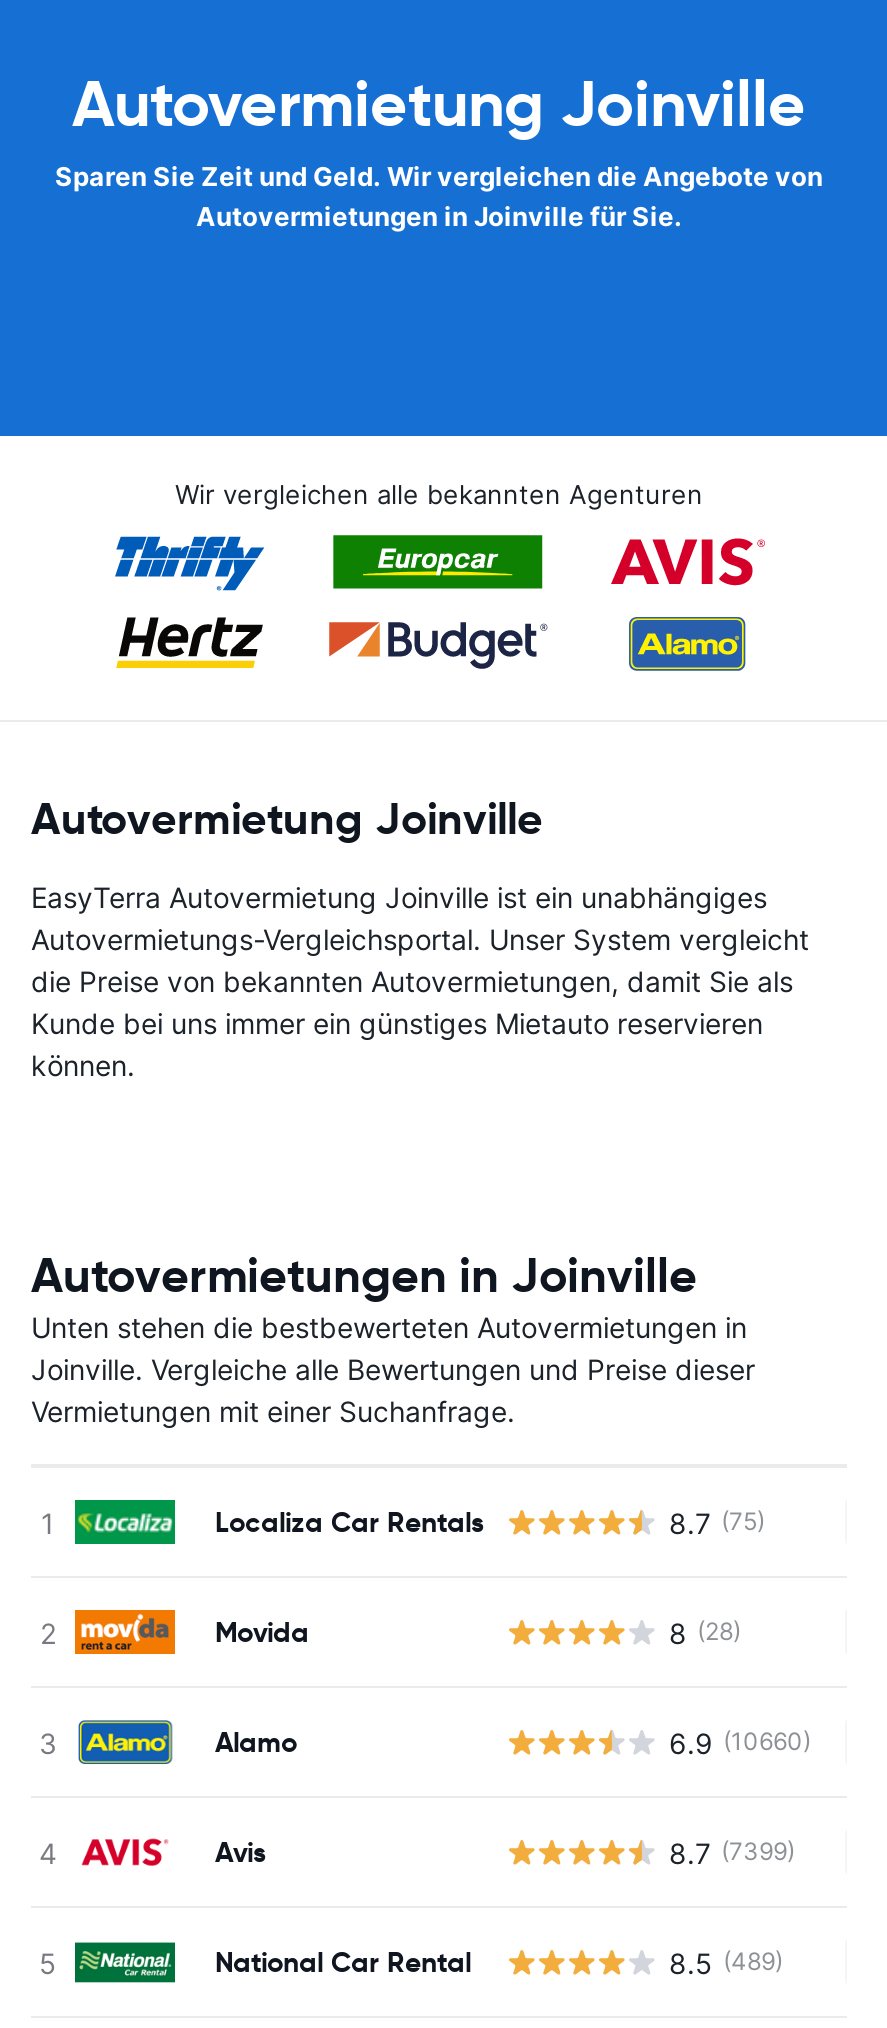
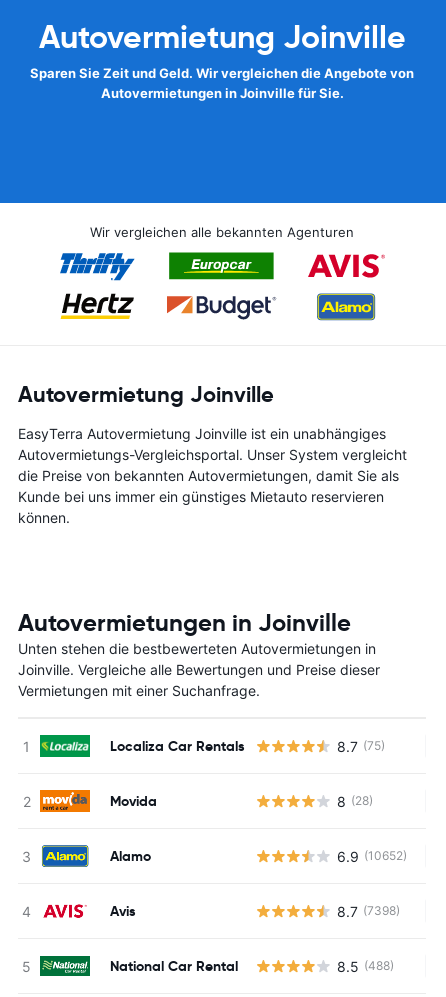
[669,1725,811,1759] 6.9 (10660) -> [337,847,407,864] 6.9 (10652)
[669,1835,795,1869] 8.7 (7399) -> [337,902,400,919] 8.7 (7398)
[669,1945,783,1979] 8.5 (489) -> [337,957,394,974] 8.5 (488)

